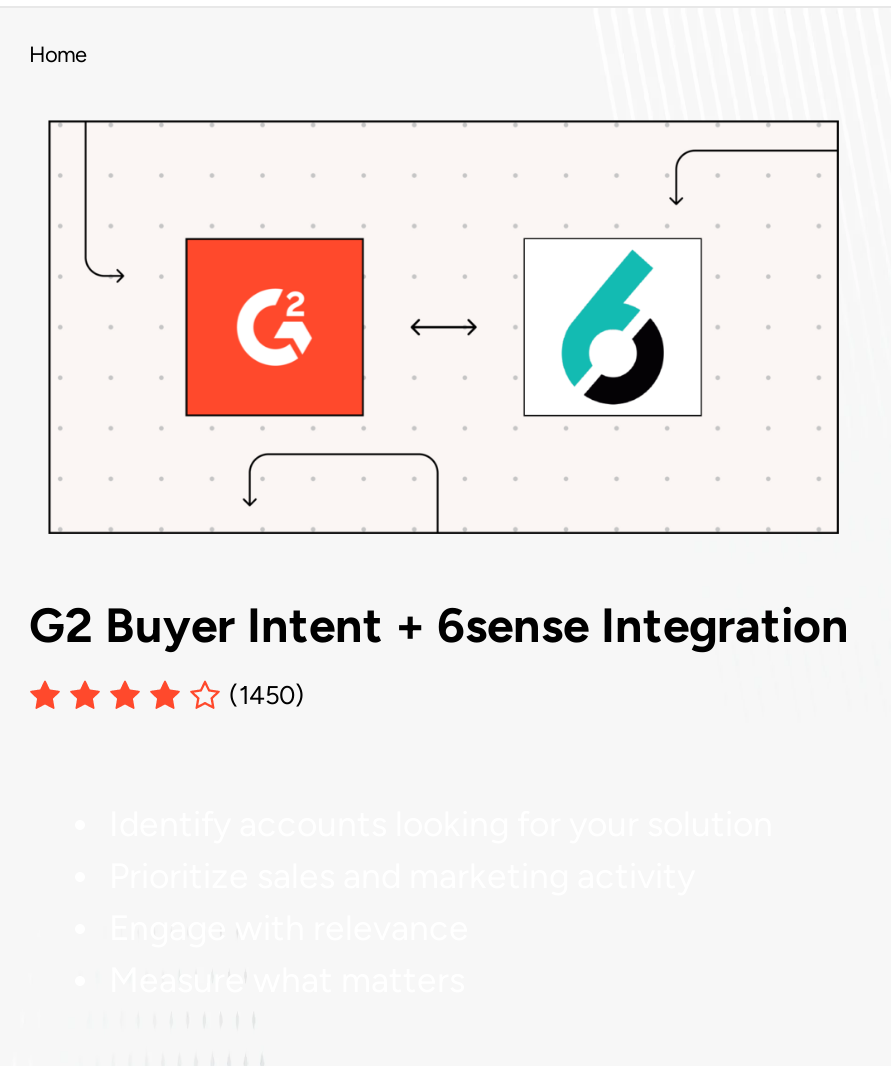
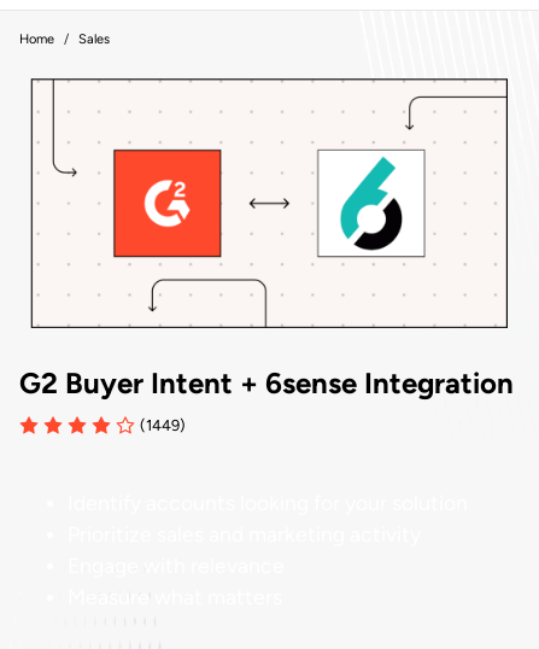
none -> [78,31,110,47] Sales
[229,680,305,710] (1450) -> [140,416,186,434] (1449)

